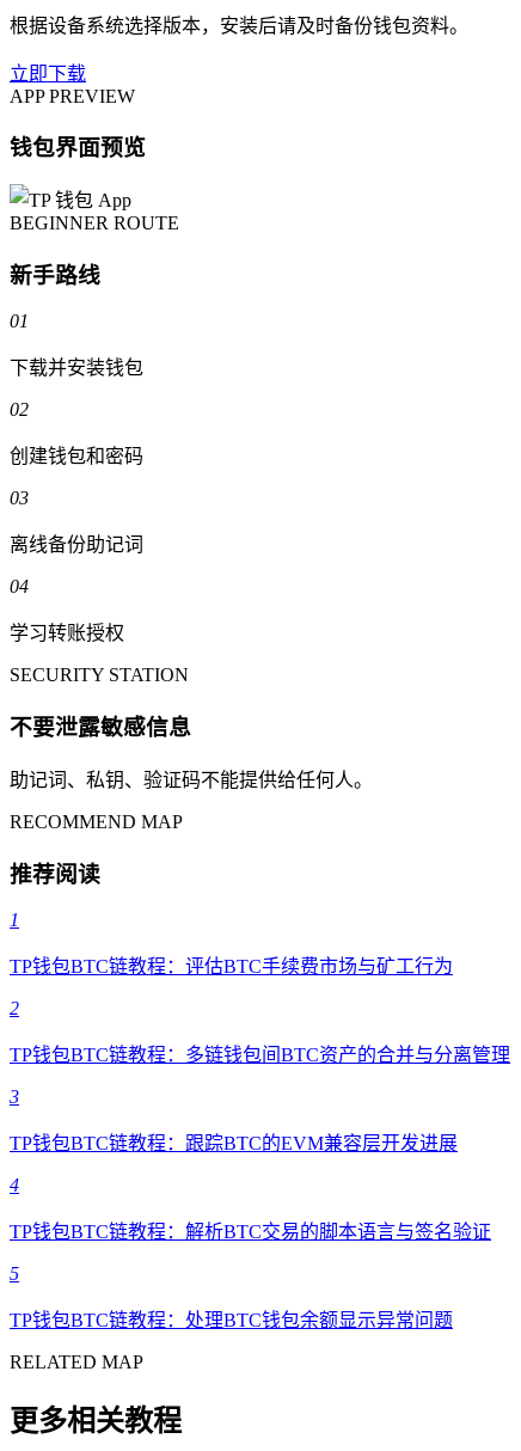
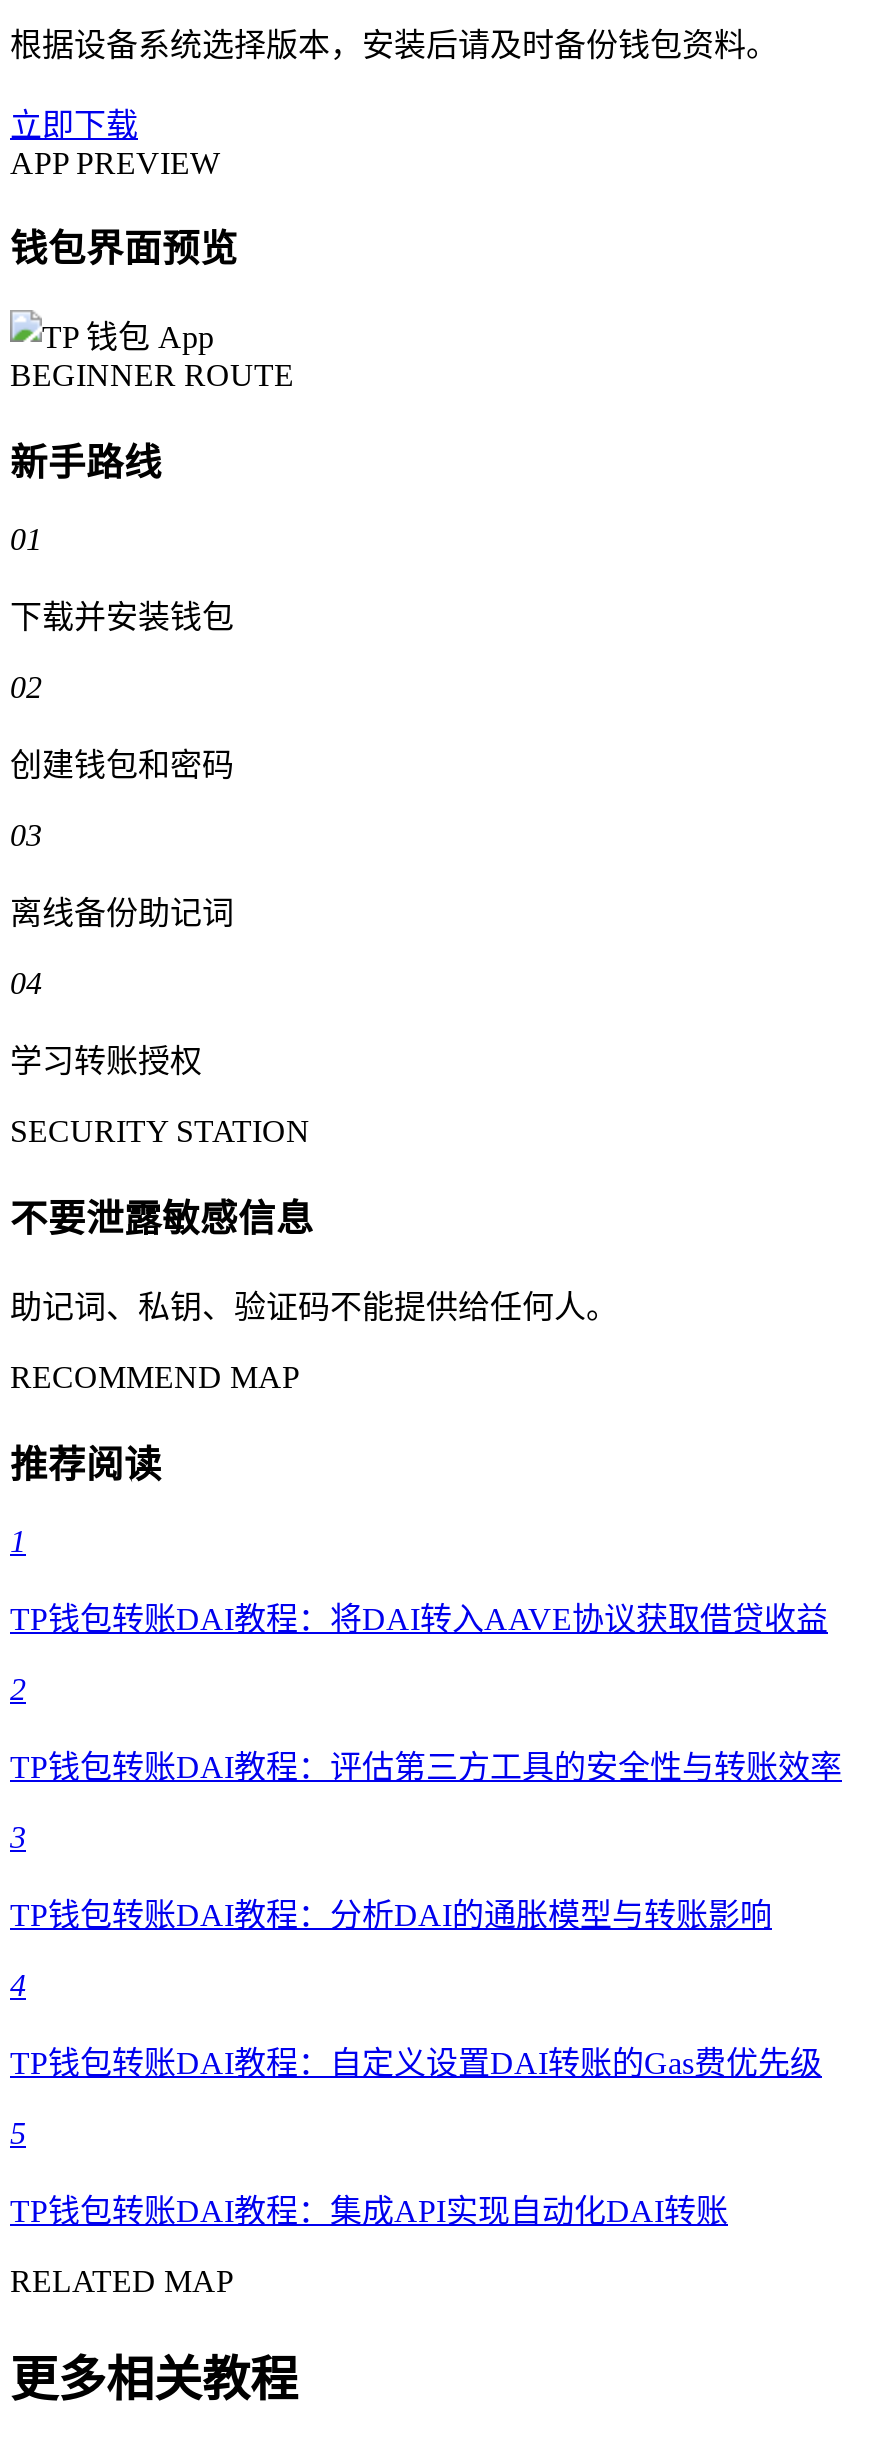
[10,957,453,977] TP钱包BTC链教程：评估BTC手续费市场与矿工行为 -> [10,1603,828,1637] TP钱包转账DAI教程：将DAI转入AAVE协议获取借贷收益
[10,1045,510,1065] TP钱包BTC链教程：多链钱包间BTC资产的合并与分离管理 -> [10,1751,842,1785] TP钱包转账DAI教程：评估第三方工具的安全性与转账效率
[10,1133,458,1154] TP钱包BTC链教程：跟踪BTC的EVM兼容层开发进展 -> [10,1899,772,1933] TP钱包转账DAI教程：分析DAI的通胀模型与转账影响
[10,1222,491,1242] TP钱包BTC链教程：解析BTC交易的脚本语言与签名验证 -> [10,2047,822,2081] TP钱包转账DAI教程：自定义设置DAI转账的Gas费优先级
[10,1310,453,1331] TP钱包BTC链教程：处理BTC钱包余额显示异常问题 -> [10,2195,728,2229] TP钱包转账DAI教程：集成API实现自动化DAI转账

